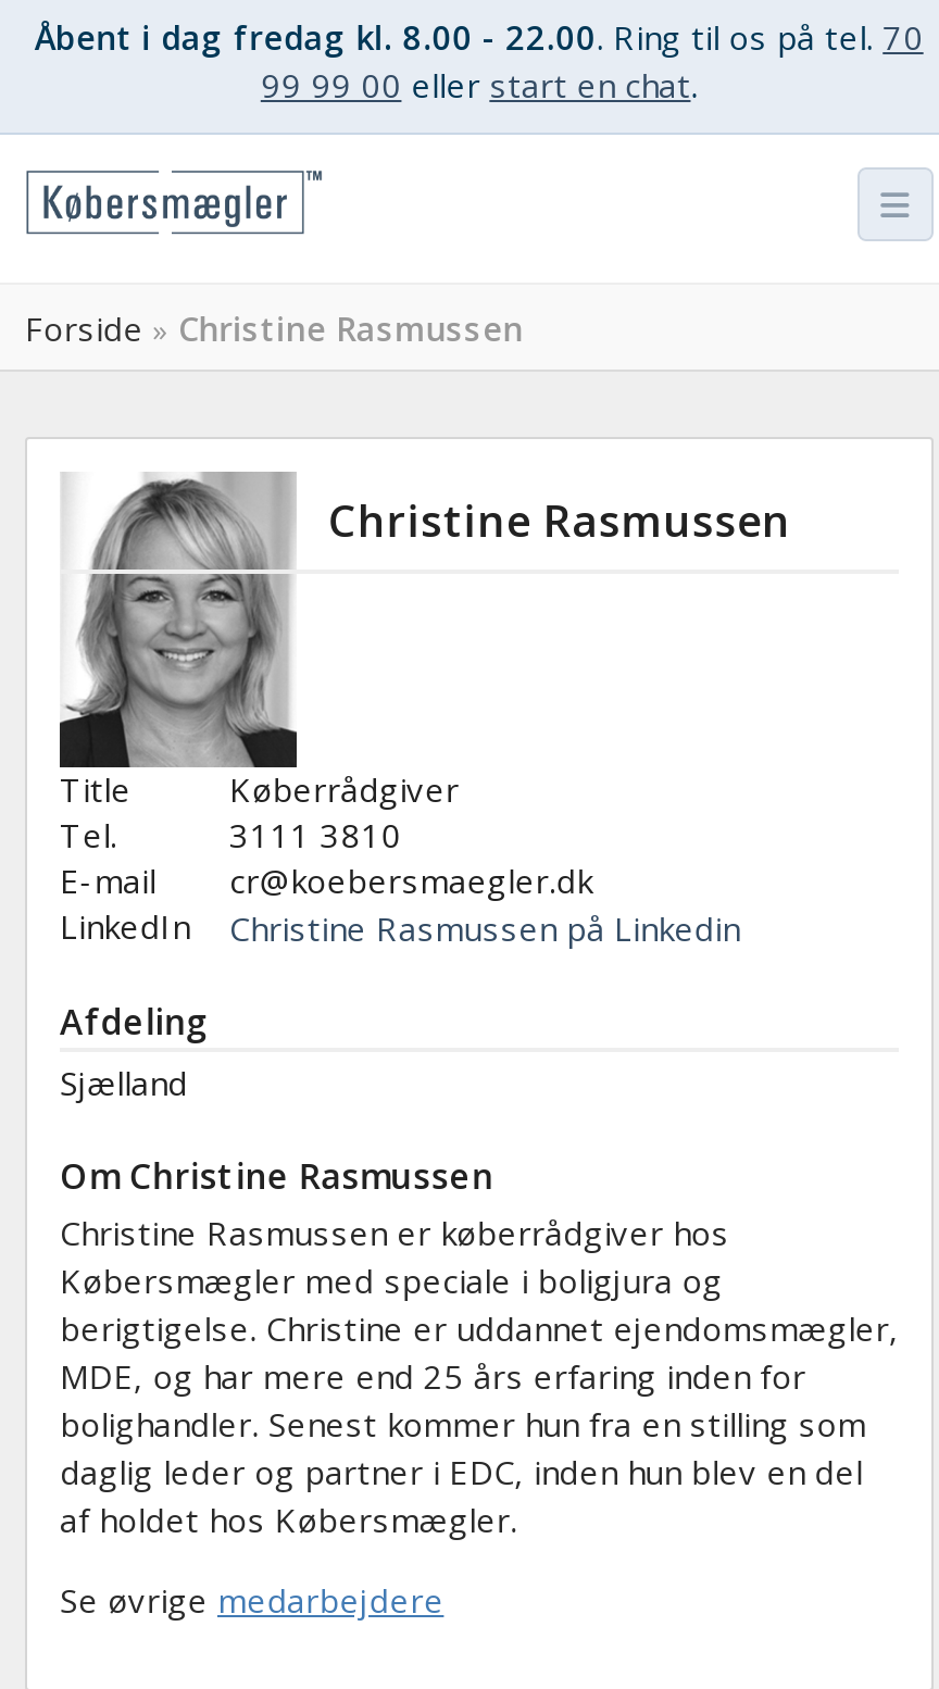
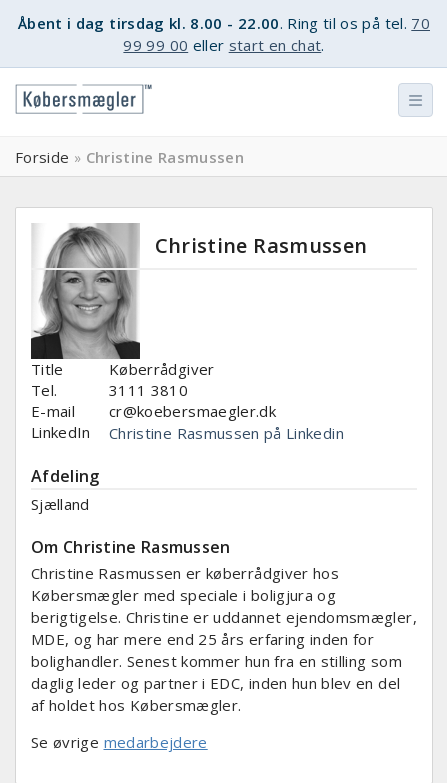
[35,15,923,59] Åbent i dag fredag kl. 8.00 - 22.00. Ring til os på tel. 70 -> [18,13,430,33] Åbent i dag tirsdag kl. 8.00 - 22.00. Ring til os på tel. 70

